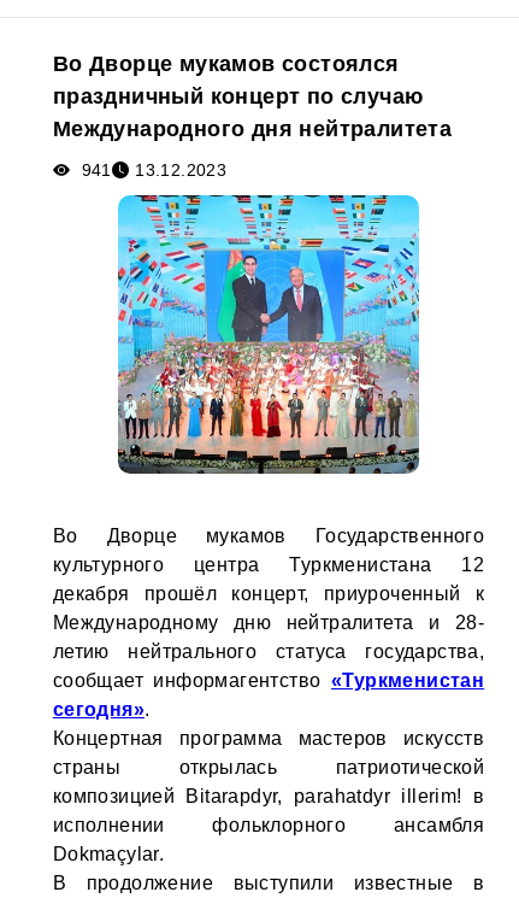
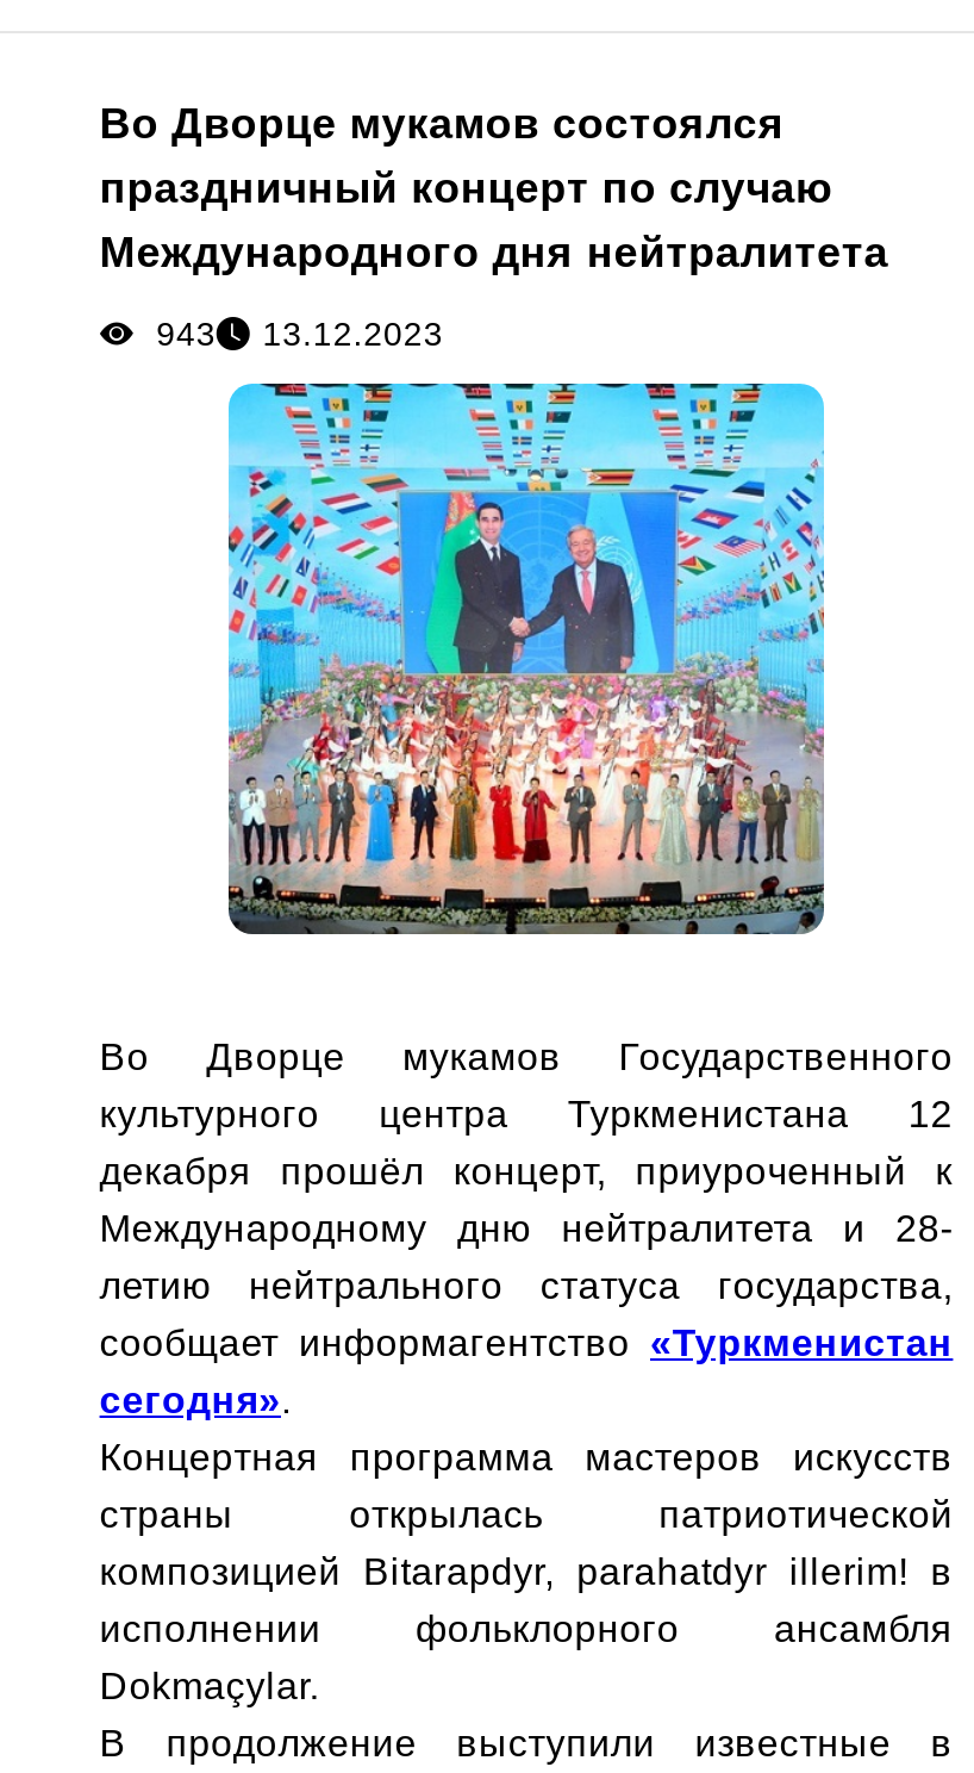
[76,160,227,180] 941 13.12.2023 -> [146,315,443,353] 943 13.12.2023

